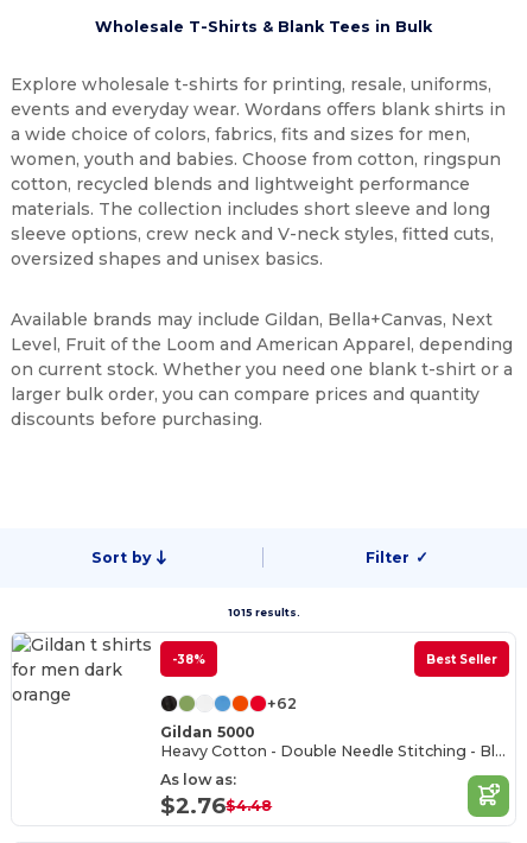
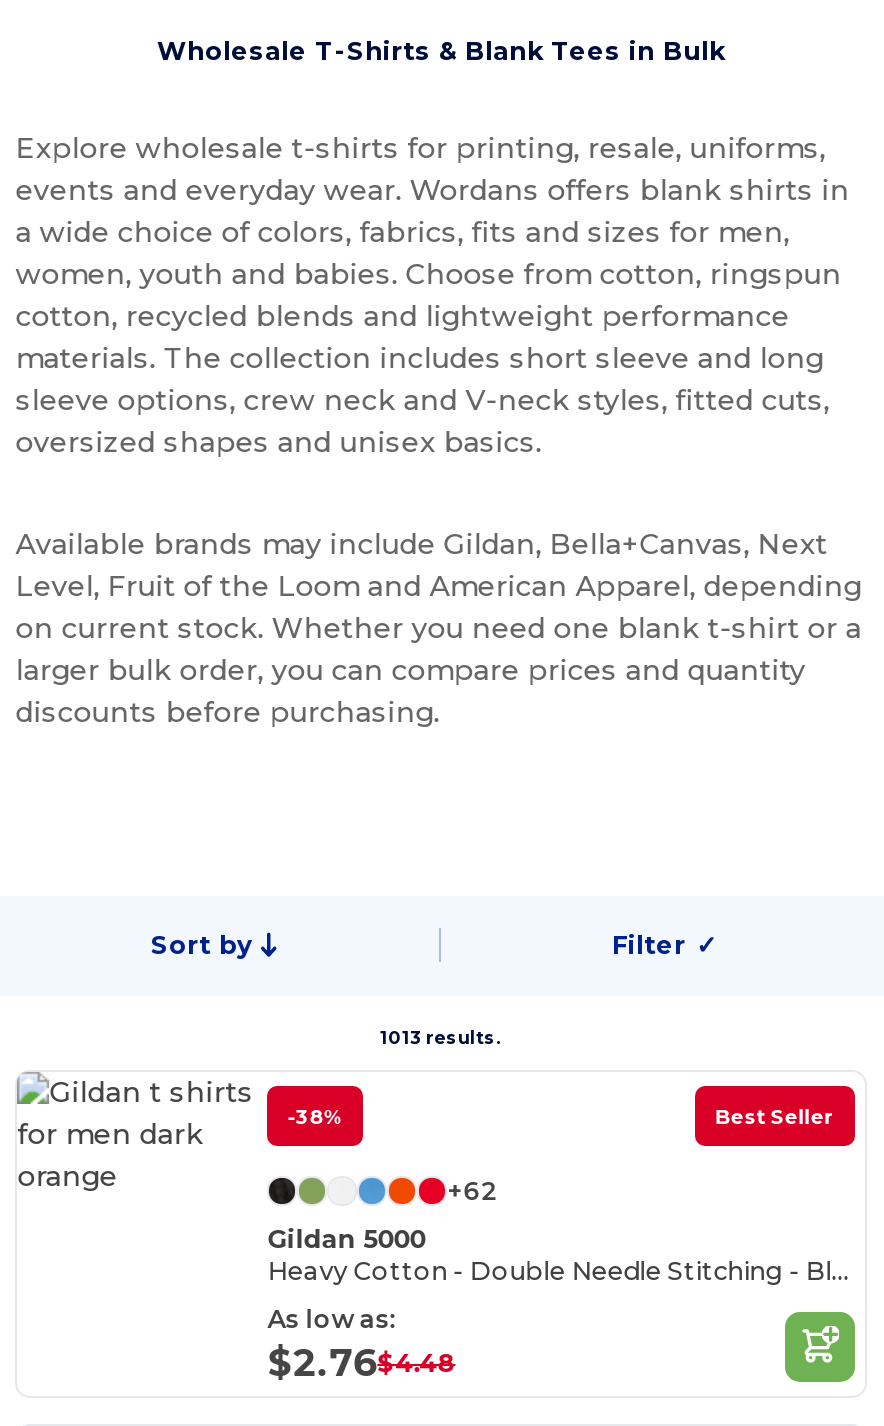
[227,606,300,618] 1015 results. -> [380,1027,502,1047] 1013 results.

